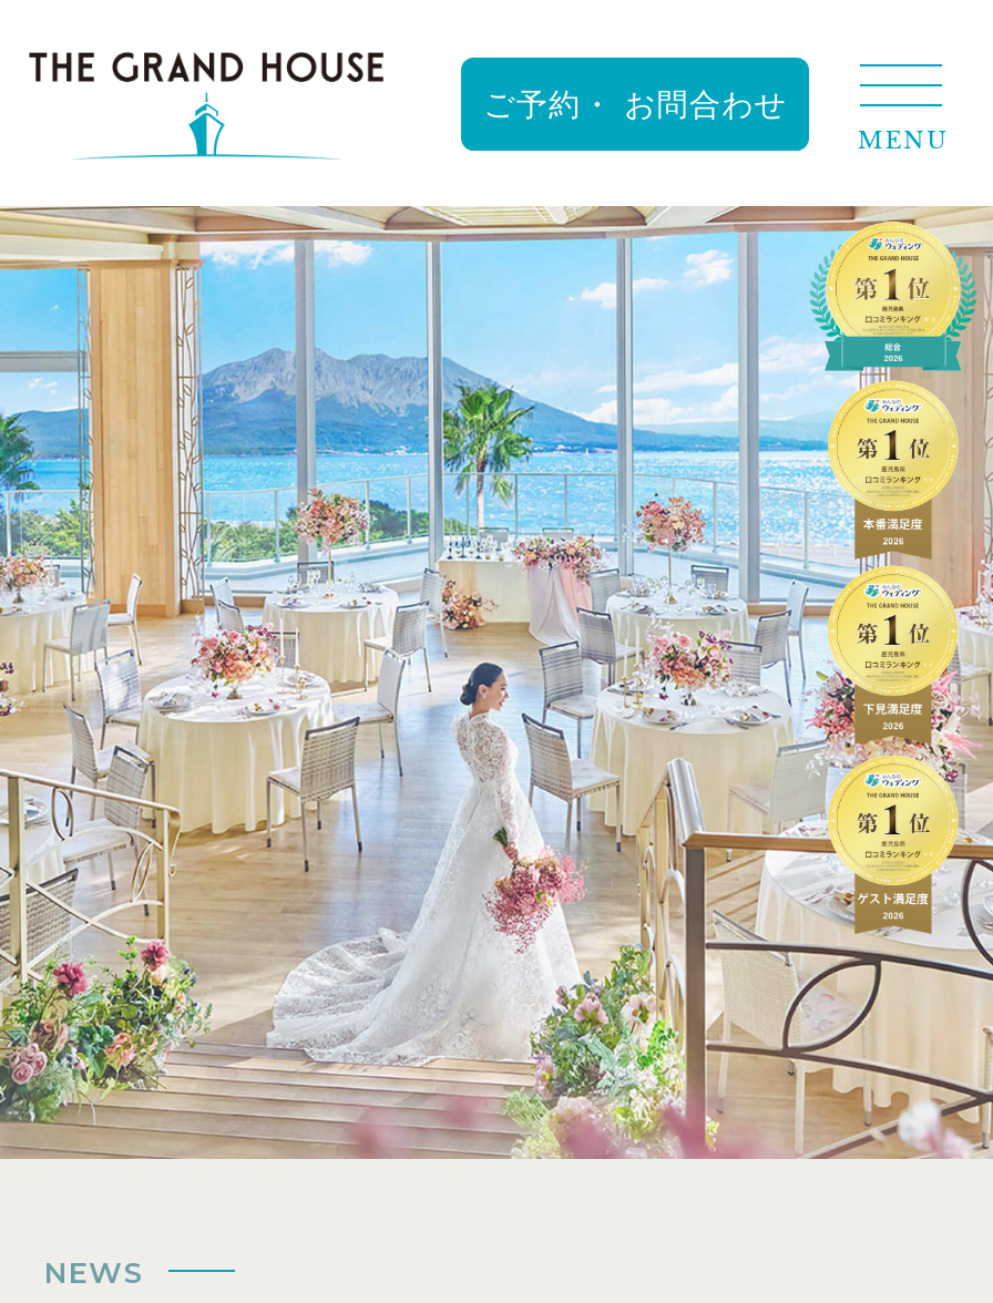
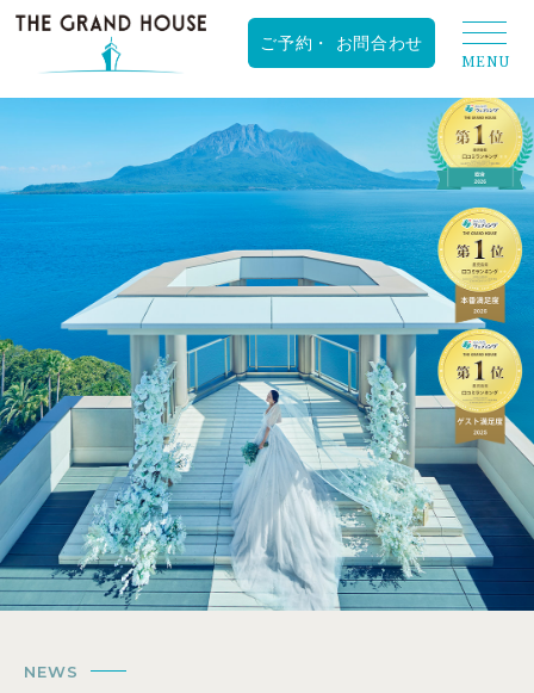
[7,204,986,1159] [image] -> [4,97,530,612] [image]

